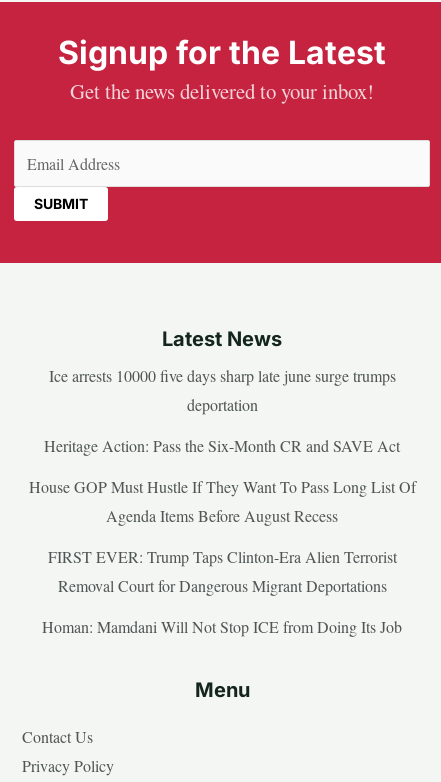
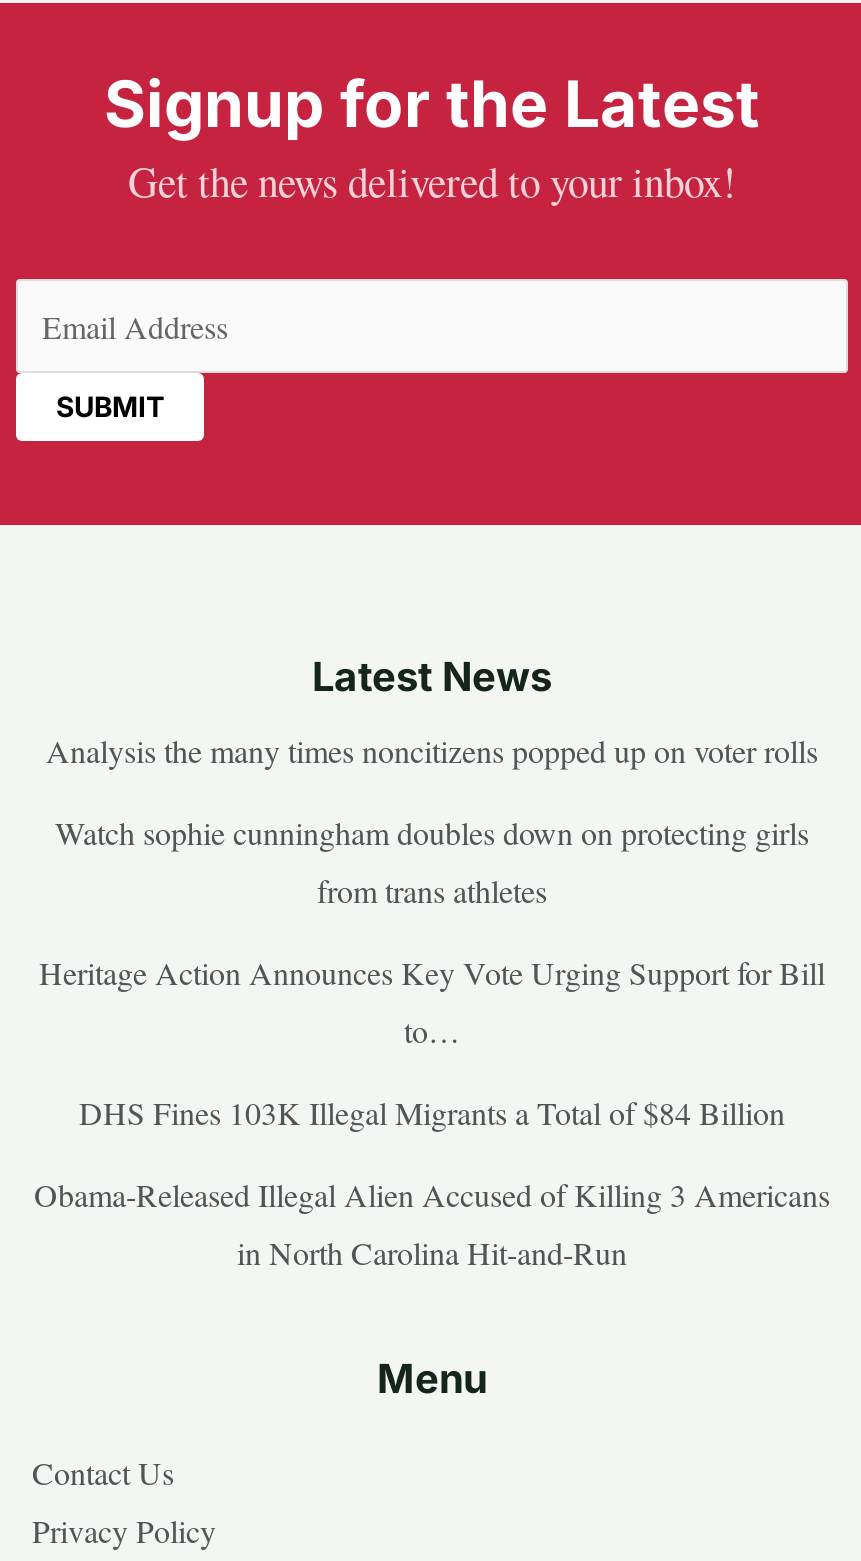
[48,365,395,415] Ice arrests 10000 five days sharp late june surge trumps | deportation -> [46,730,818,772] Analysis the many times noncitizens popped up on voter rolls
[44,435,400,456] Heritage Action: Pass the Six-Month CR and SAVE Act -> [55,812,809,912] Watch sophie cunningham doubles down on protecting girls | from trans athletes
[28,476,415,526] House GOP Must Hustle If They Want To Pass Long List Of | Agenda Items Before August Recess -> [39,952,825,1052] Heritage Action Announces Key Vote Urging Support for Bill | to…
[47,546,396,596] FIRST EVER: Trump Taps Clinton-Era Alien Terrorist | Removal Court for Dangerous Migrant Deportations -> [79,1092,785,1134] DHS Fines 103K Illegal Migrants a Total of $84 Billion
[42,616,402,637] Homan: Mamdani Will Not Stop ICE from Doing Its Job -> [34,1174,830,1274] Obama-Released Illegal Alien Accused of Killing 3 Americans | in North Carolina Hit-and-Run

